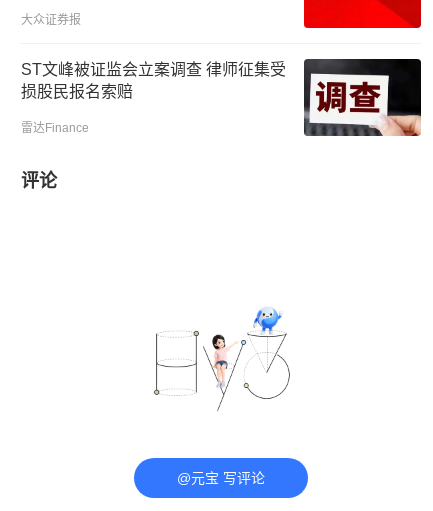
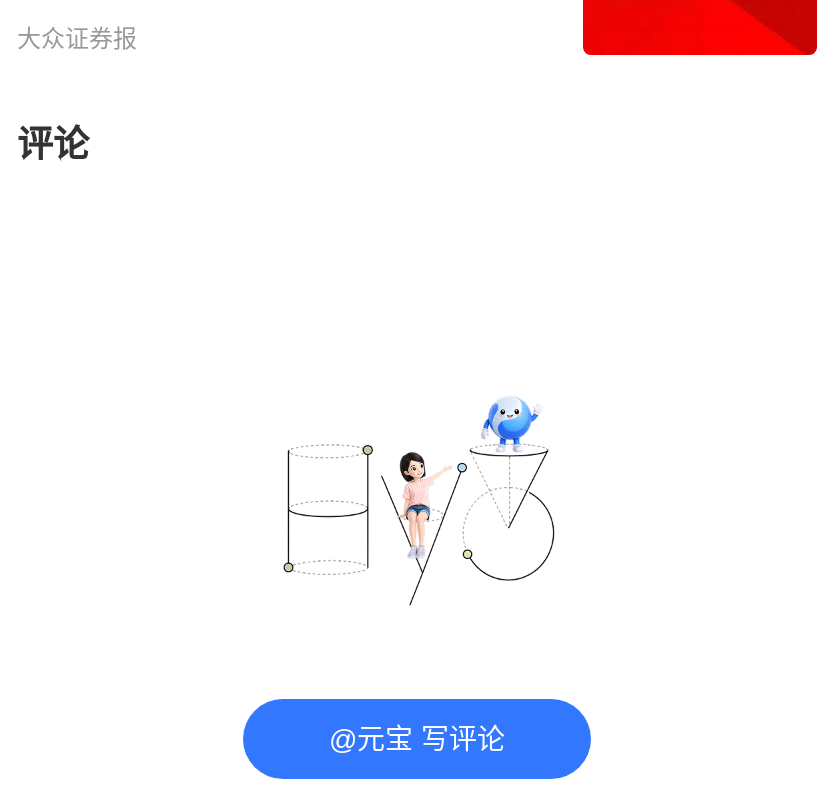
[21,58,422,137] [image] | ST文峰被证监会立案调查 律师征集受 | 损股民报名索赔 | 雷达Finance -> none

